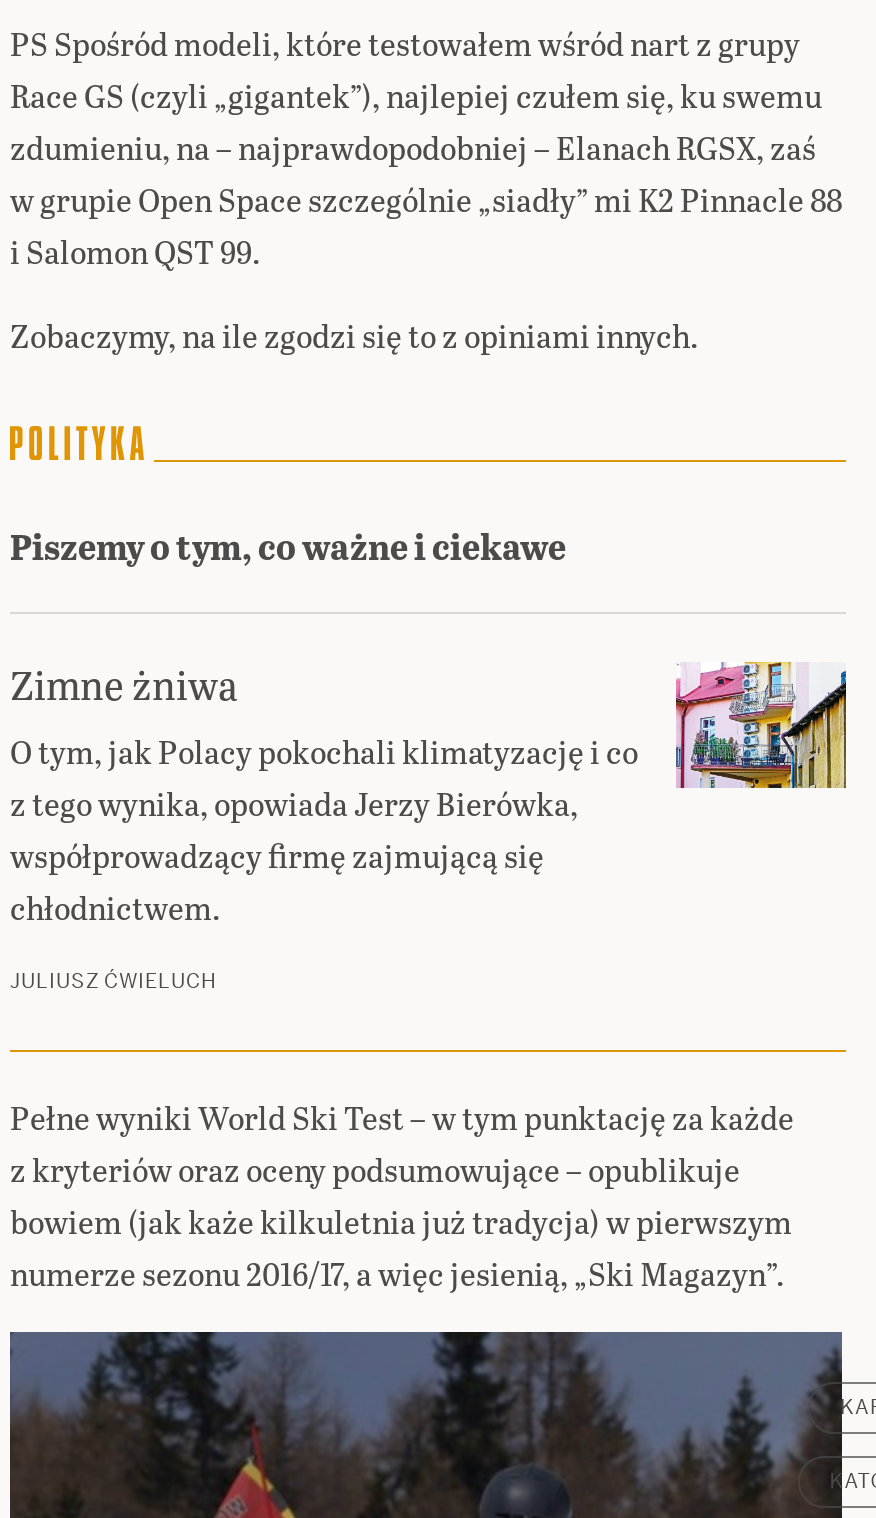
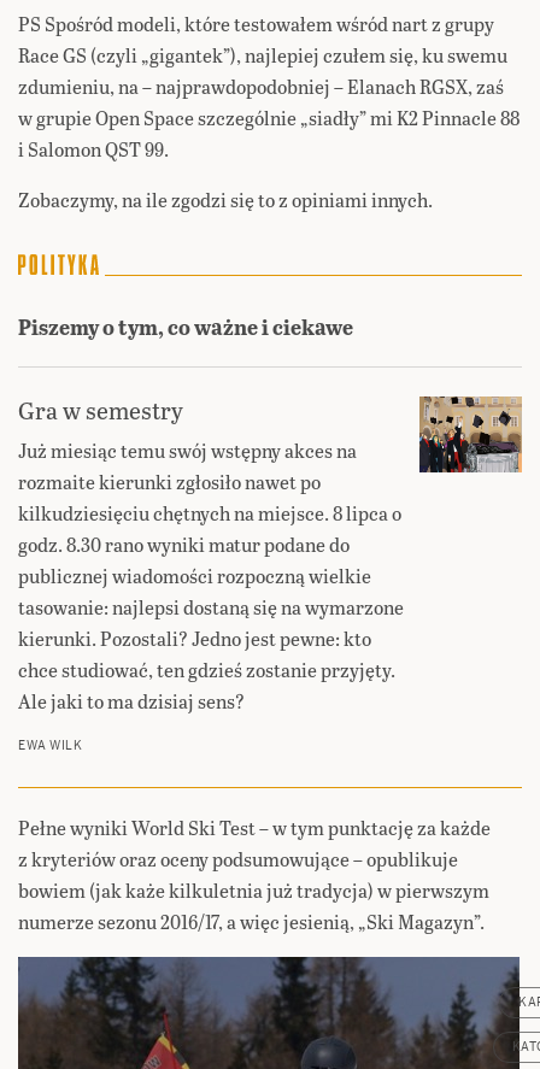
[10,655,848,929] [image] | Zimne żniwa | O tym, jak Polacy pokochali klimatyzację i co | z tego wynika, opowiada Jerzy Bierówka, | współprowadzący firmę zajmującą się | chłodnictwem. -> [18,392,523,714] [image] | Gra w semestry | Już miesiąc temu swój wstępny akces na | rozmaite kierunki zgłosiło nawet po | kilkudziesięciu chętnych na miejsce. 8 lipca o | godz. 8.30 rano wyniki matur podane do | publicznej wiadomości rozpoczną wielkie | tasowanie: najlepsi dostaną się na wymarzone | kierunki. Pozostali? Jedno jest pewne: kto | chce studiować, ten gdzieś zostanie przyjęty. | Ale jaki to ma dzisiaj sens?
[10,967,216,993] JULIUSZ ĆWIELUCH -> [18,737,82,753] EWA WILK

